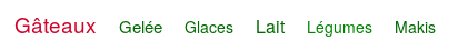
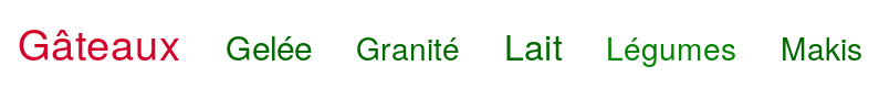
[185,16,233,38] Glaces -> [356,26,460,70] Granité

